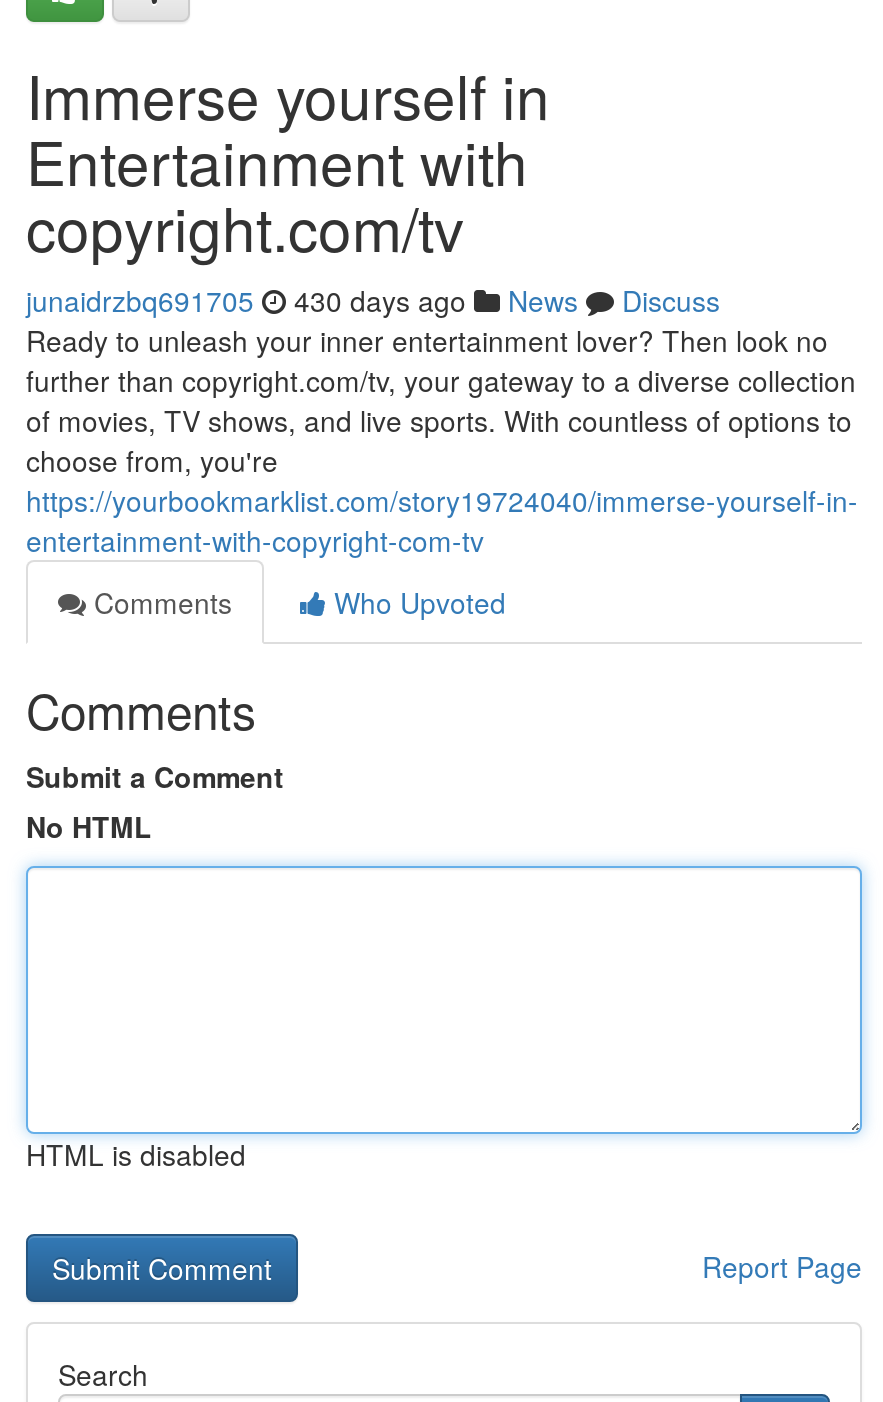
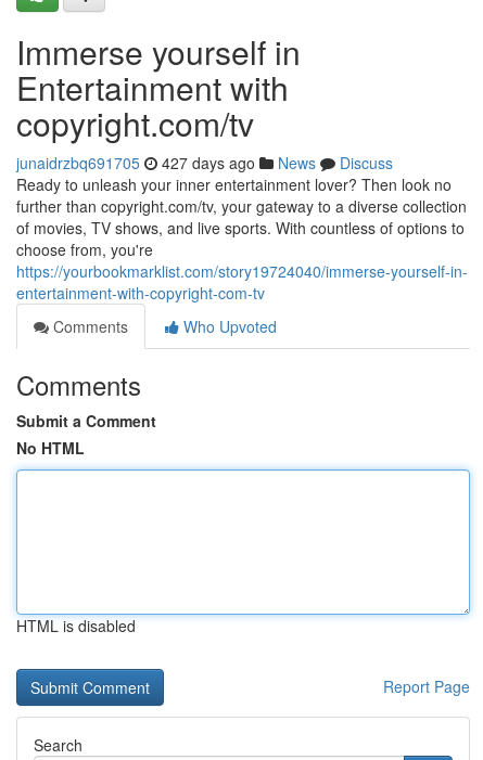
[26,280,720,320] junaidrzbq691705 430 days ago News Discuss -> [16,152,393,173] junaidrzbq691705 427 days ago News Discuss

